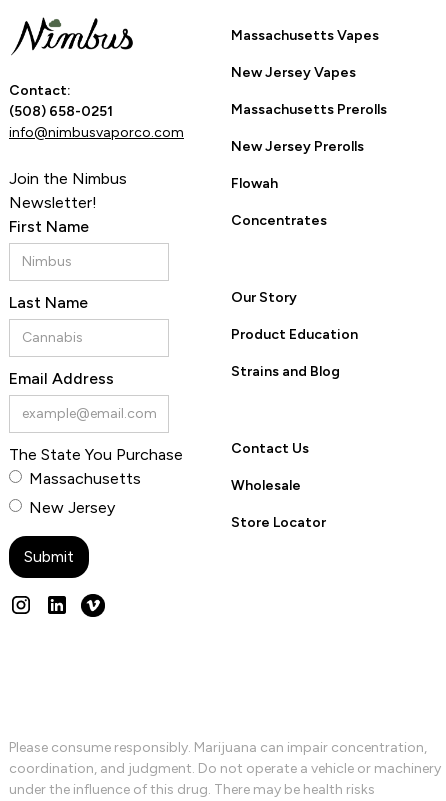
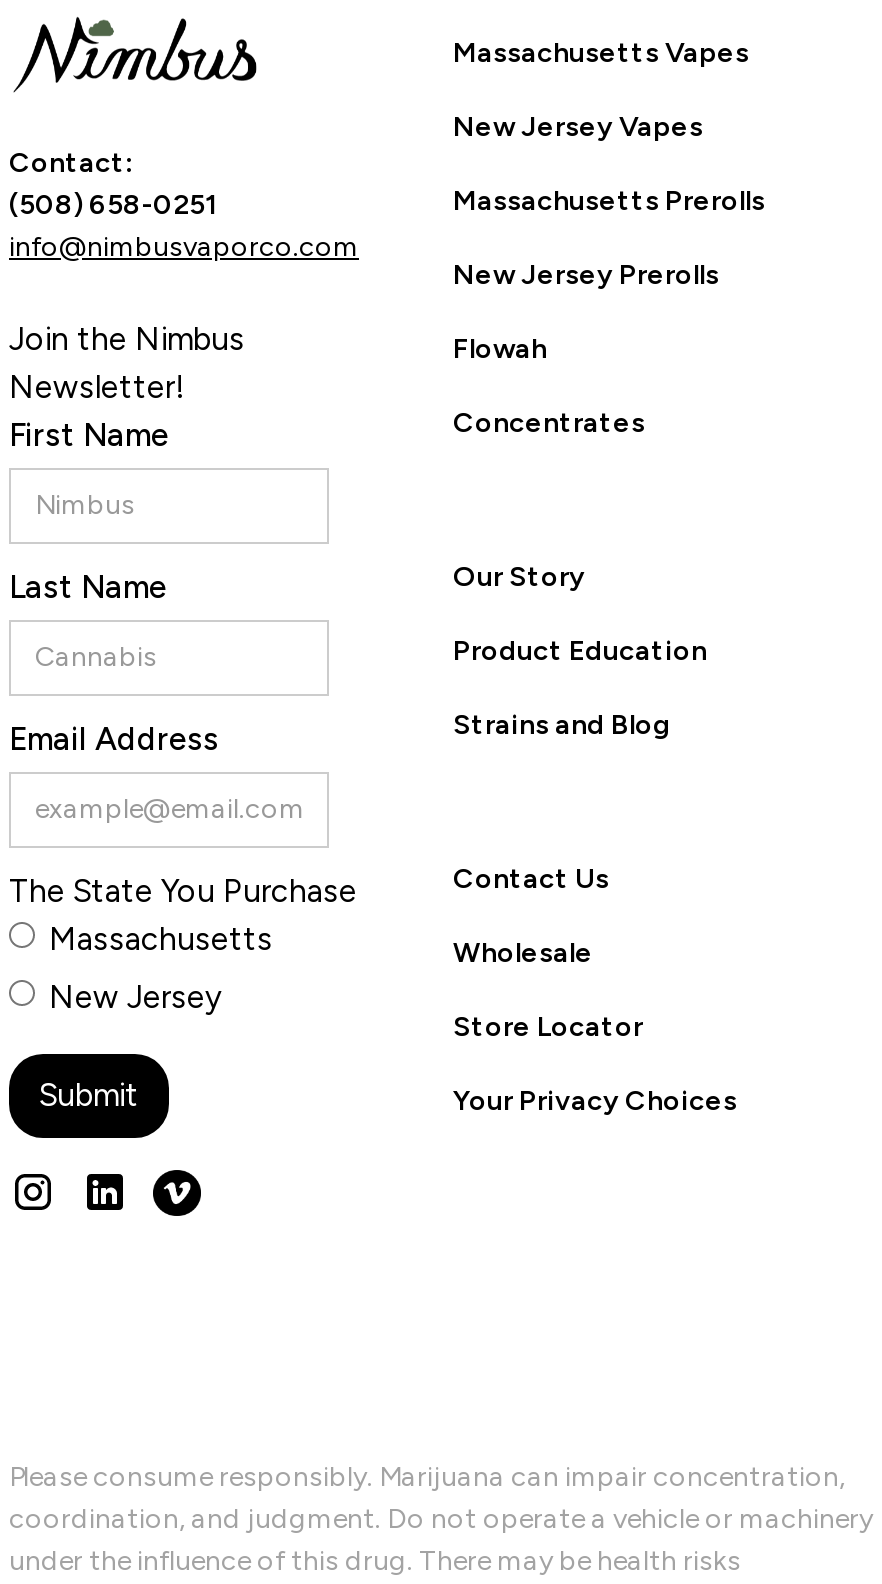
none -> [453,1084,737,1118] Your Privacy Choices

